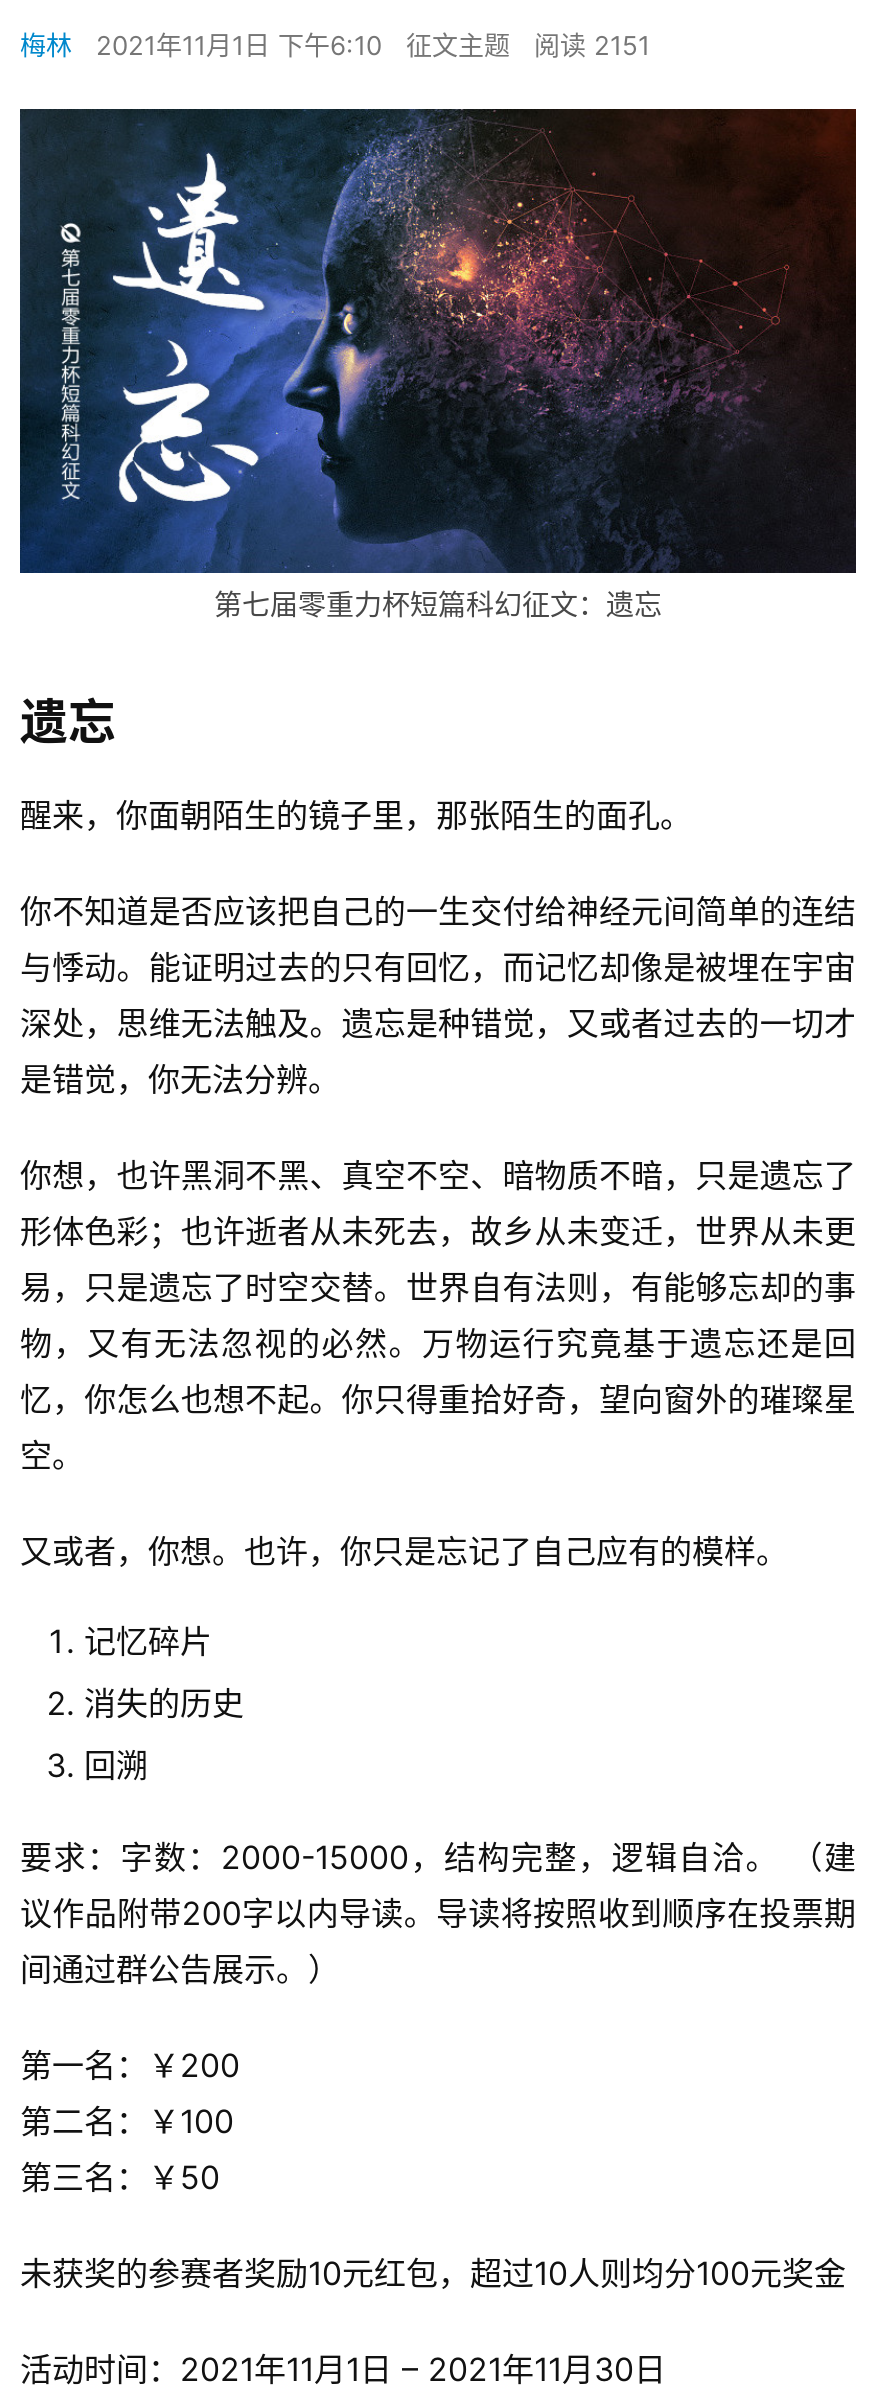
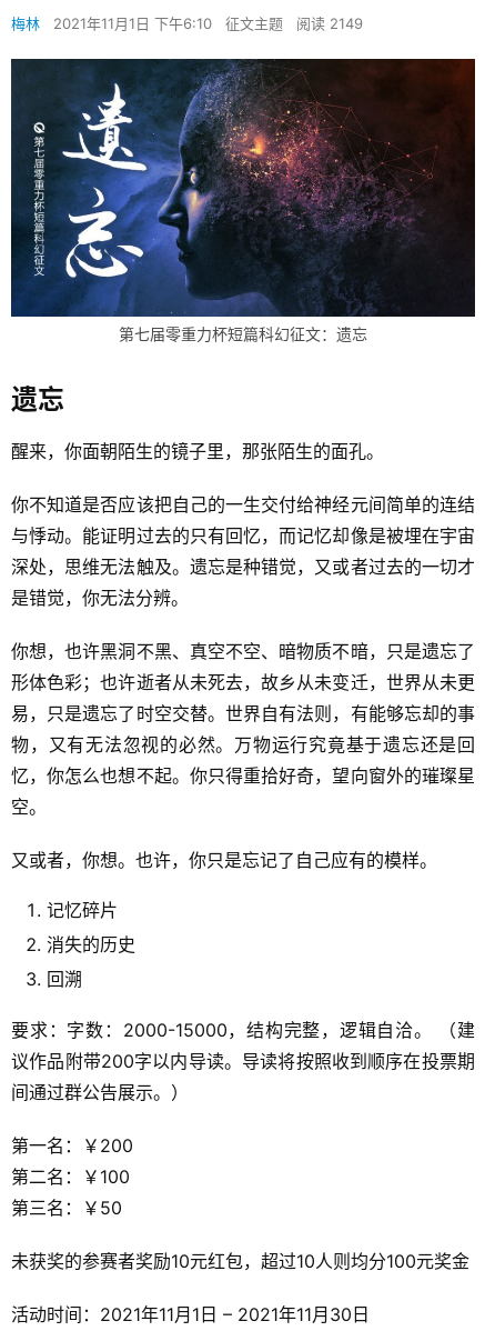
[20,29,650,61] 梅林 2021年11月1日 下午6:10 征文主题 阅读 2151 -> [11,14,363,32] 梅林 2021年11月1日 下午6:10 征文主题 阅读 2149

